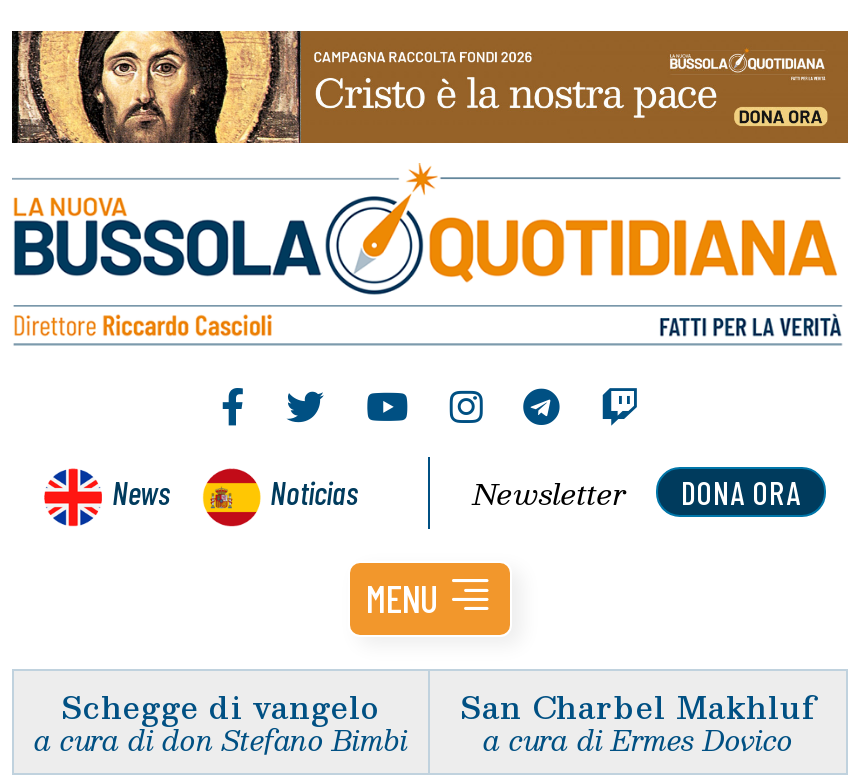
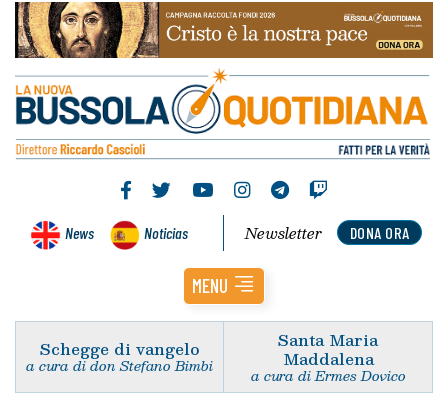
[460,680,816,730] San Charbel Makhluf -> [278,327,378,371] Santa Maria | Maddalena

